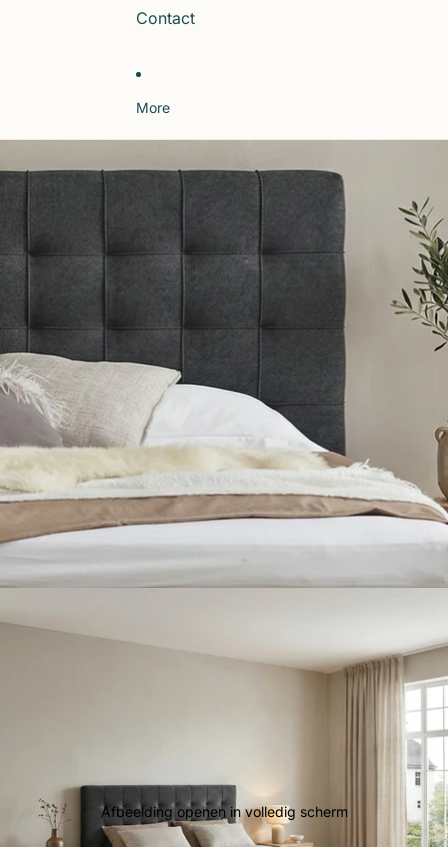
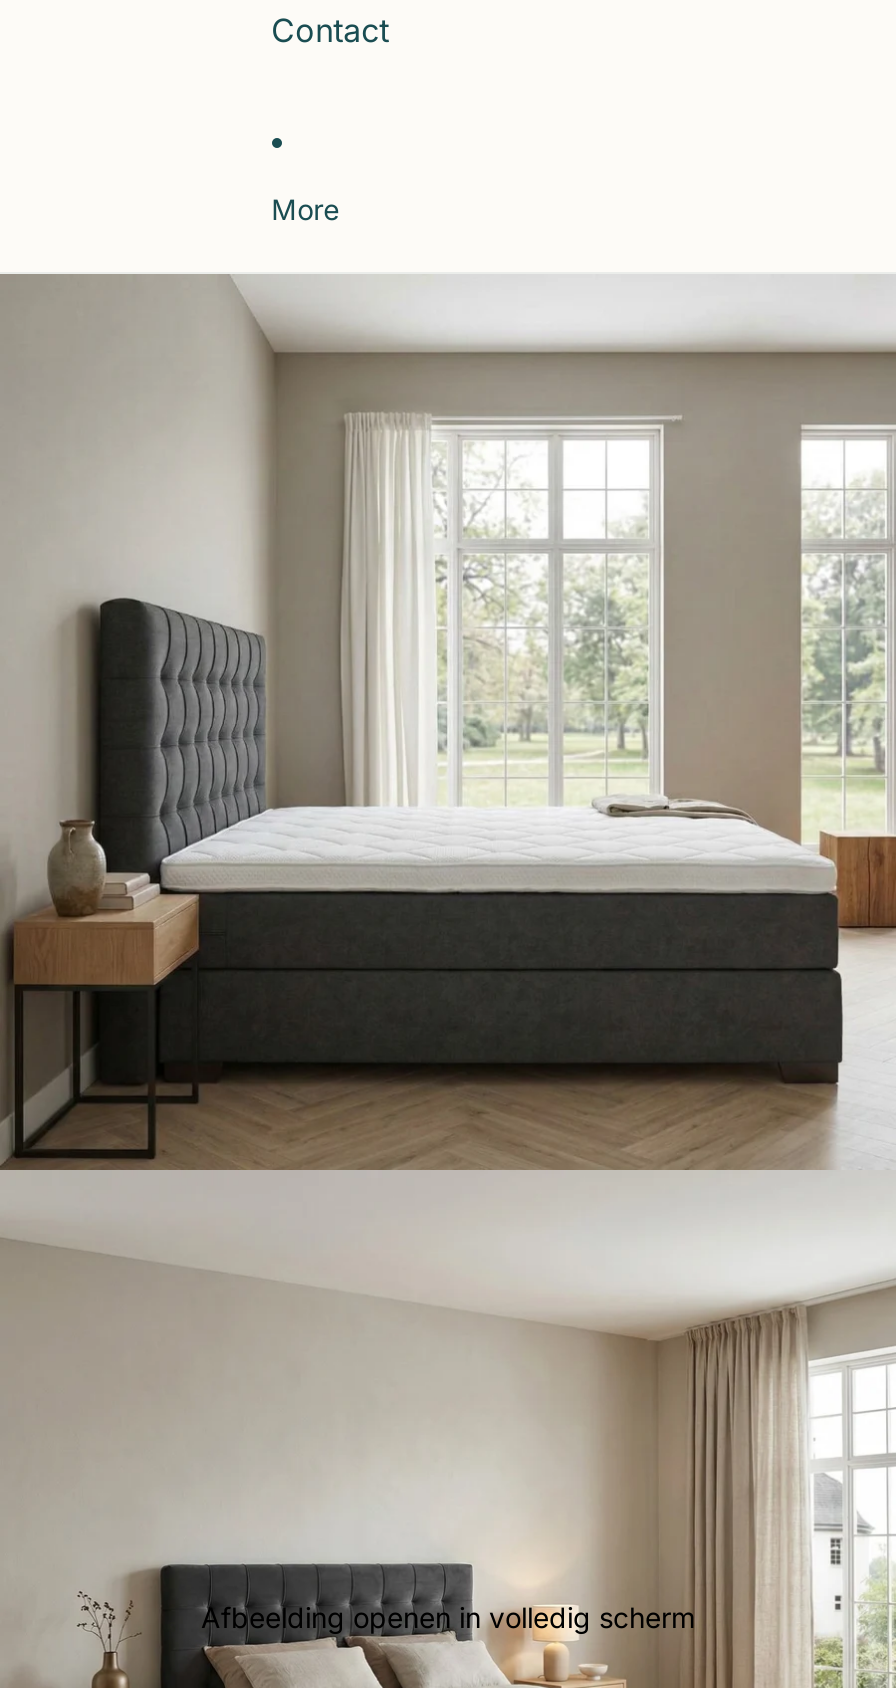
[3,140,445,588] [image] -> [6,276,890,1170] [image]

